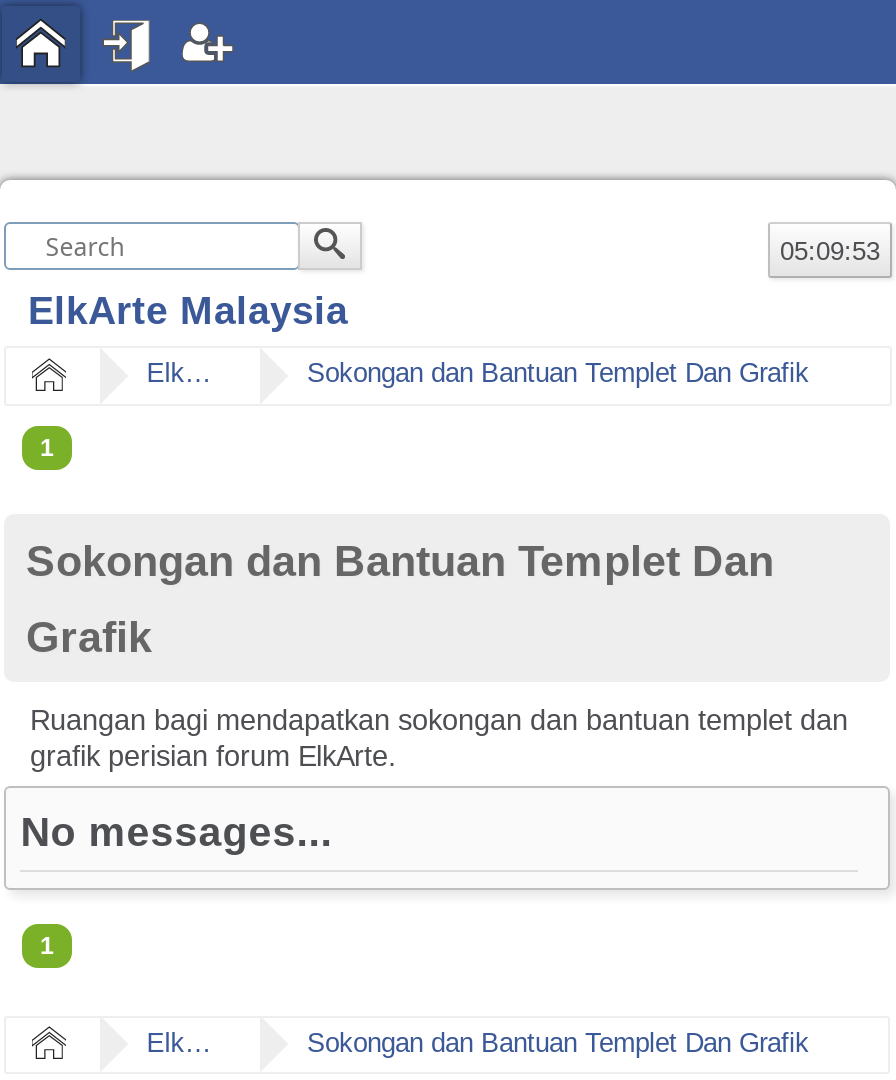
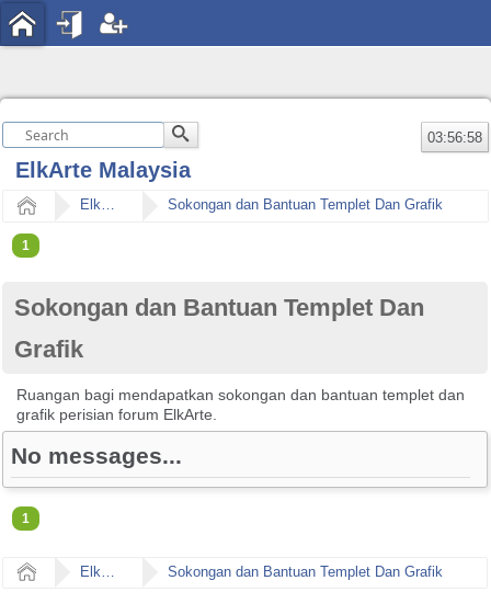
[780,236,880,266] 05:09:53 -> [427,129,482,146] 03:56:58

